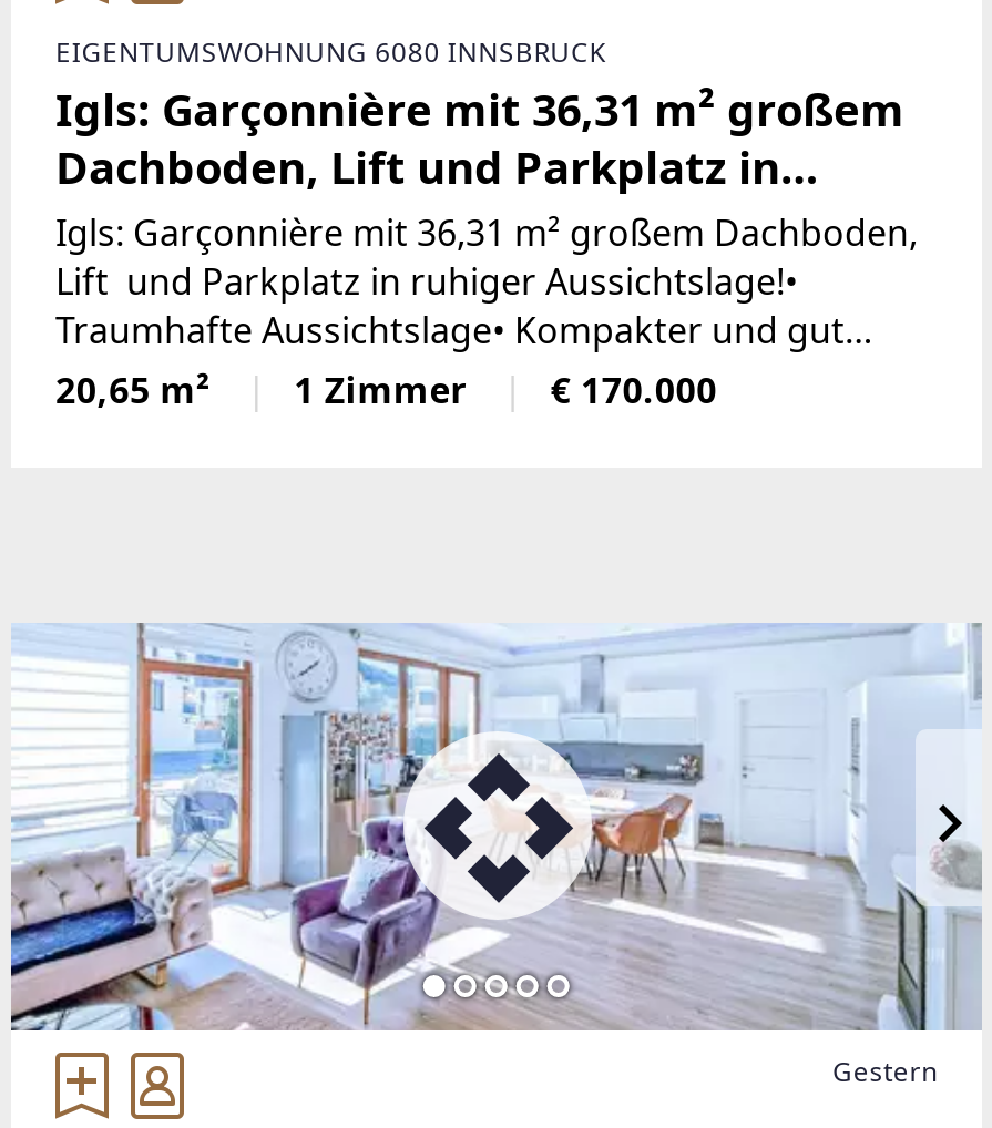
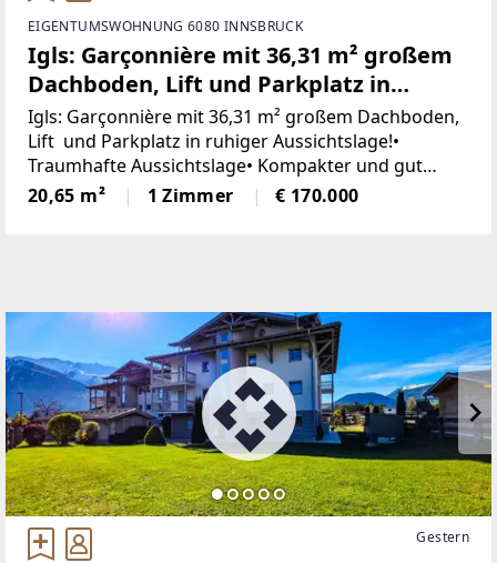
[9,621,982,1033] [image] -> [4,311,493,517] [image]

